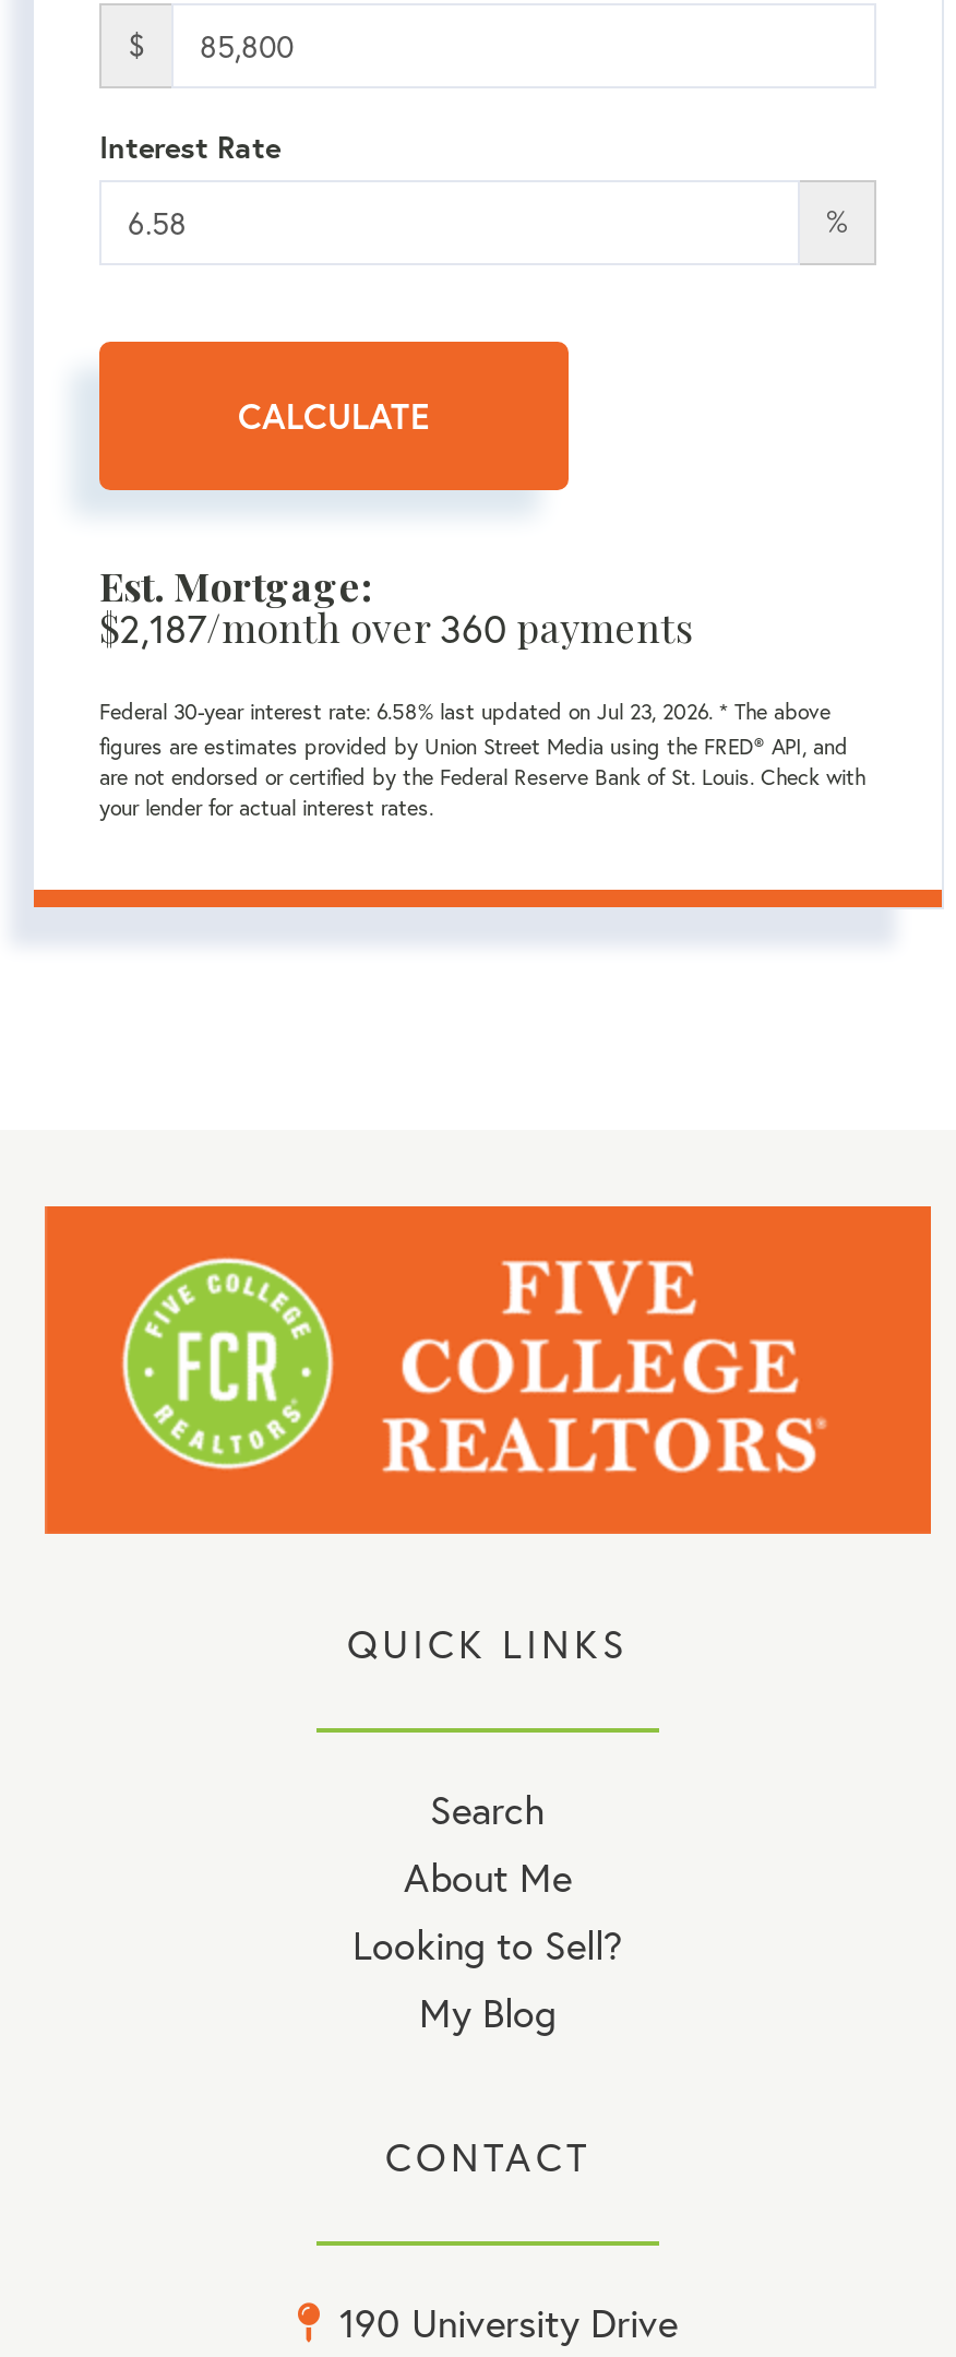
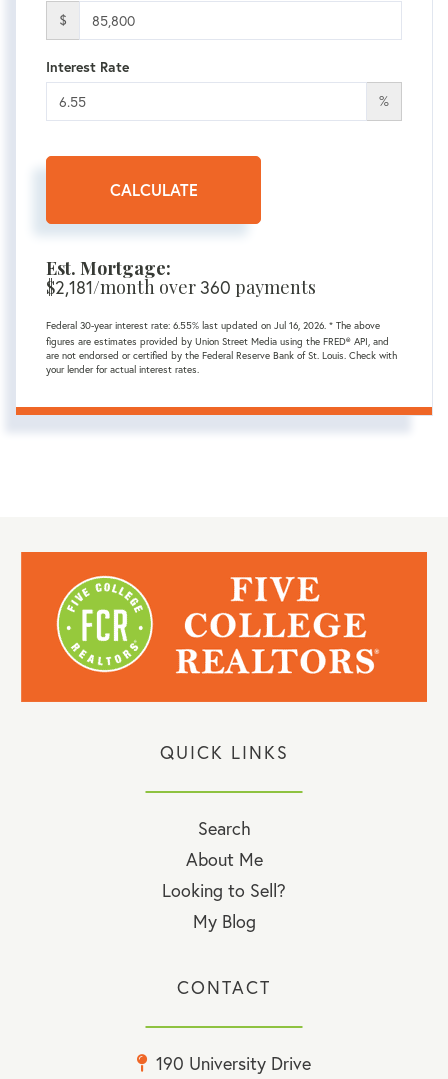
[99,602,693,655] $2,187/month over 360 payments -> [46,275,316,299] $2,181/month over 360 payments
[99,698,830,727] Federal 30-year interest rate: 6.58% last updated on Jul 23, 2026. * The above -> [46,319,380,332] Federal 30-year interest rate: 6.55% last updated on Jul 16, 2026. * The above

